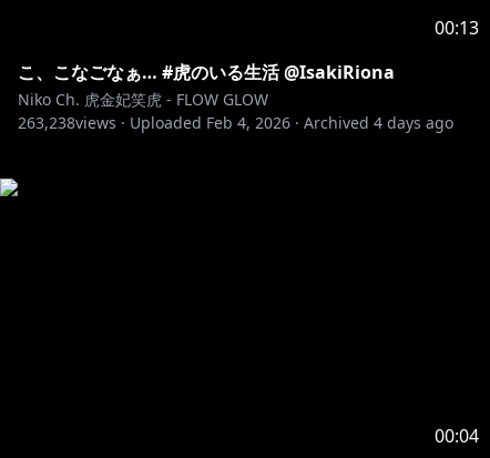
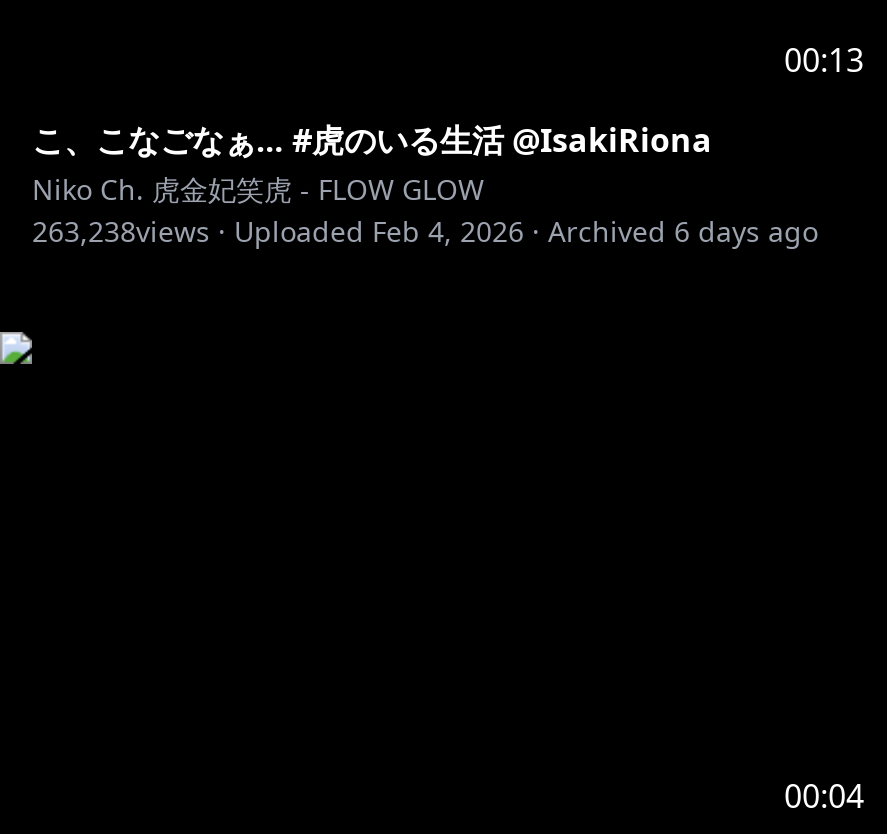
[18,112,453,133] 263,238views · Uploaded Feb 4, 2026 · Archived 4 days ago -> [32,212,818,250] 263,238views · Uploaded Feb 4, 2026 · Archived 6 days ago

